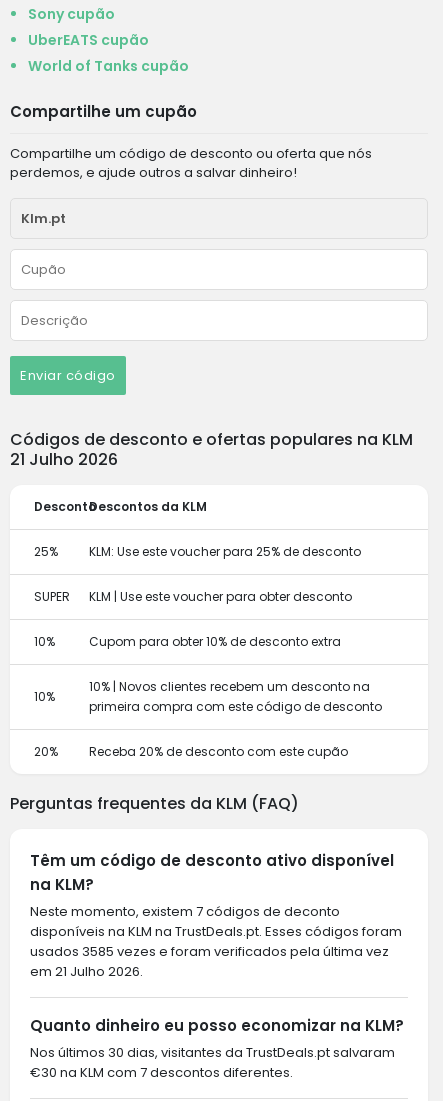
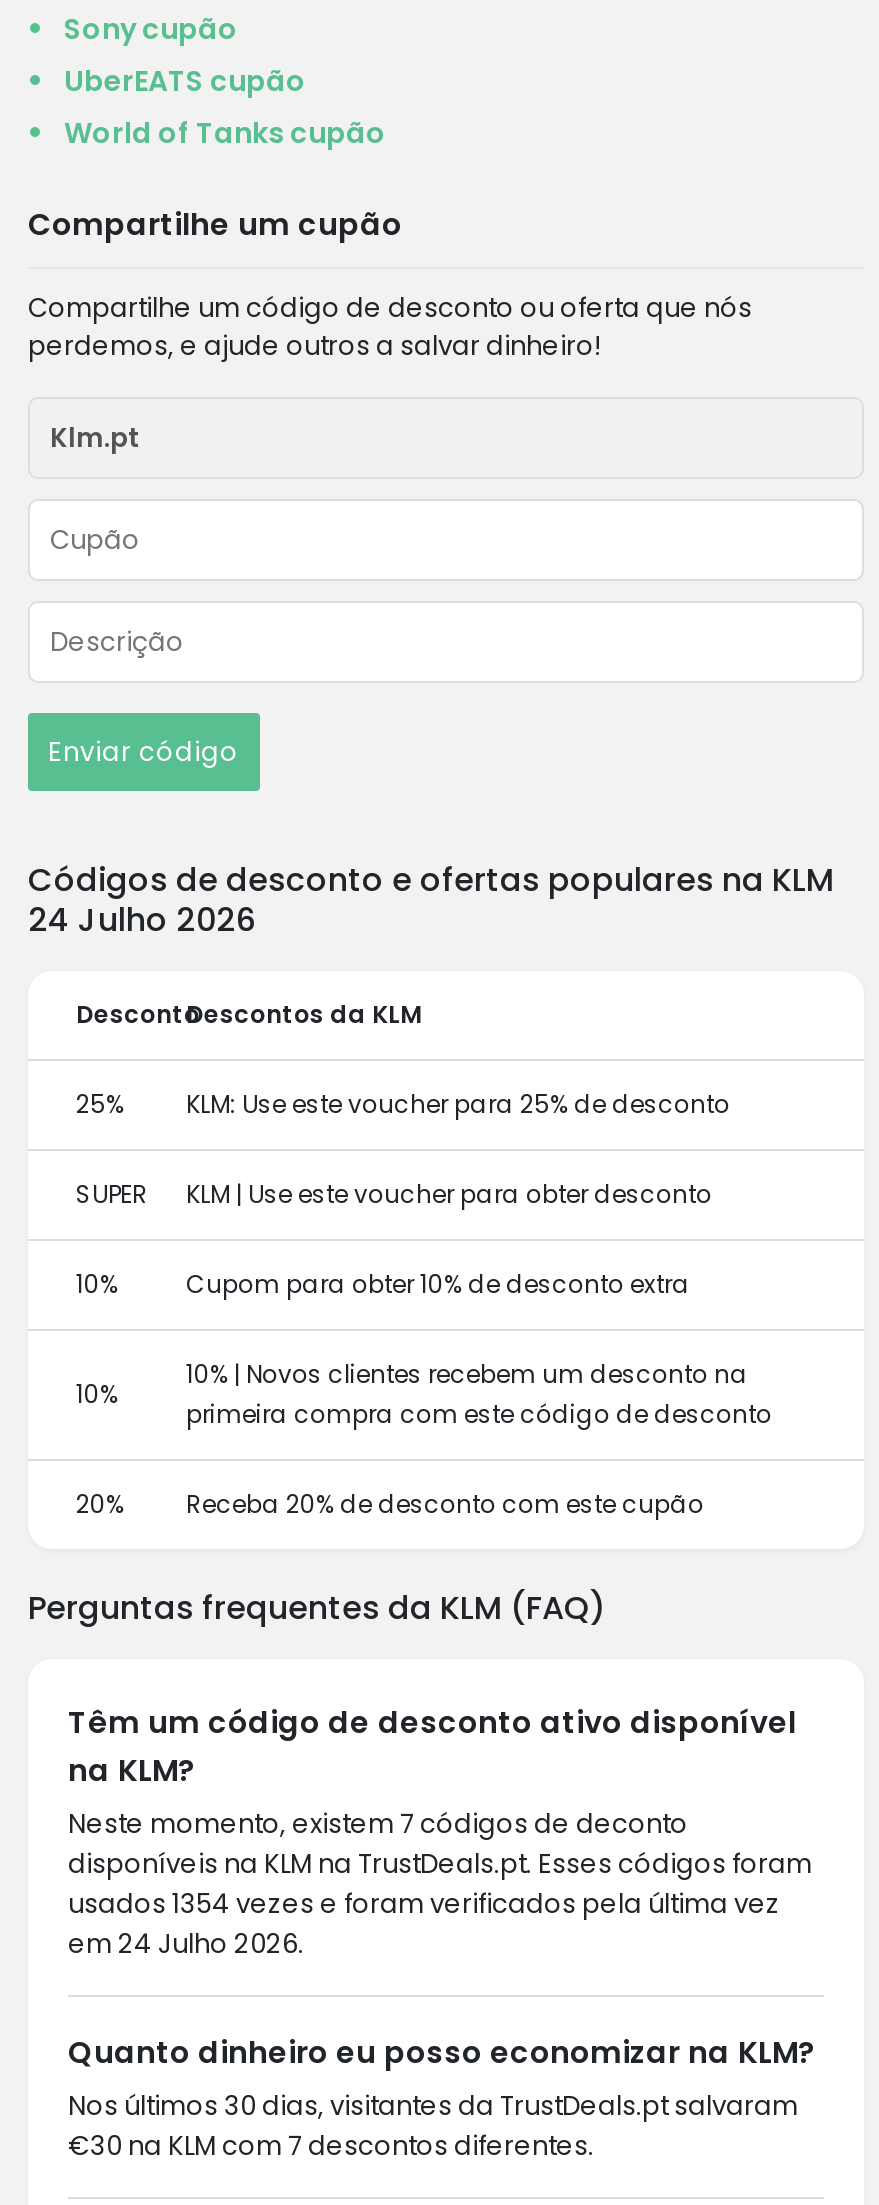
[10,448,118,471] 21 Julho 2026 -> [28,896,256,942] 24 Julho 2026
[30,942,389,961] usados 3585 vezes e foram verificados pela última vez -> [68,1884,780,1922] usados 1354 vezes e foram verificados pela última vez
[30,962,143,981] em 21 Julho 2026. -> [68,1924,304,1962] em 24 Julho 2026.

